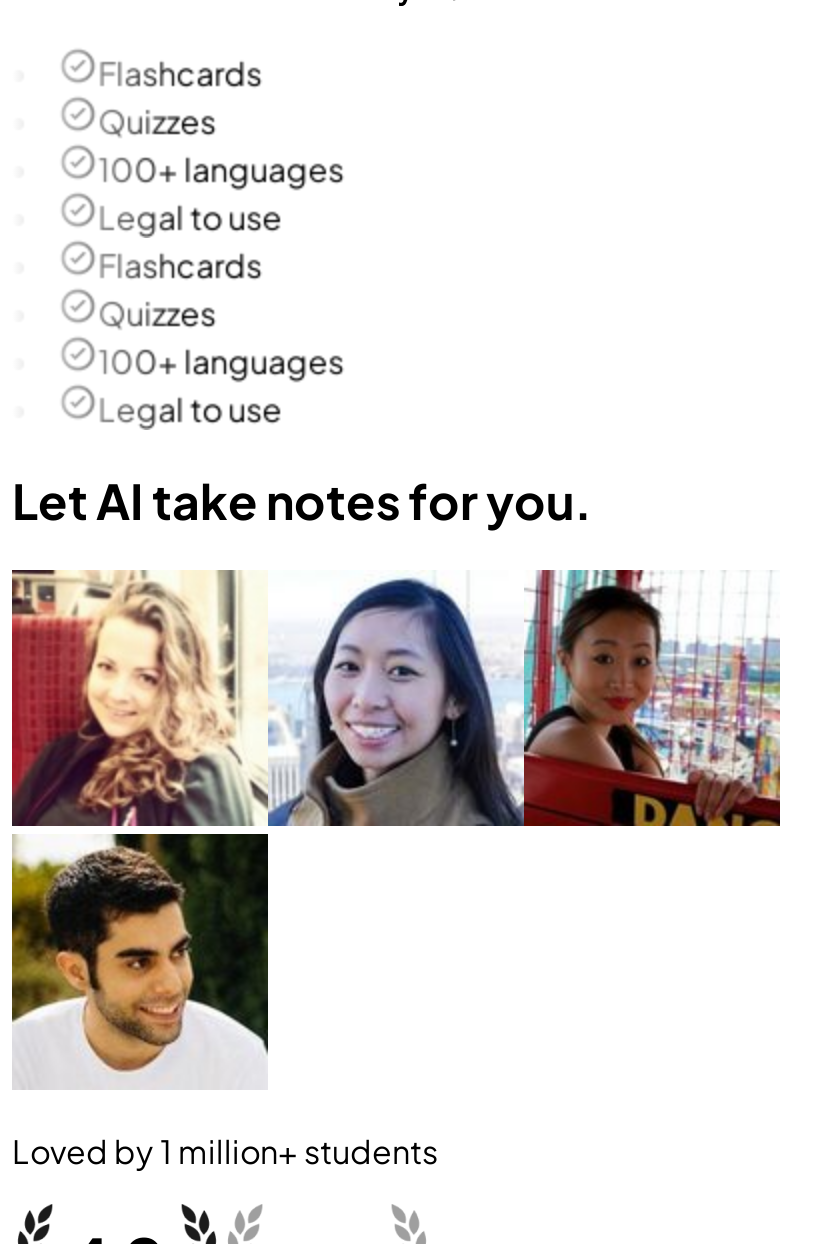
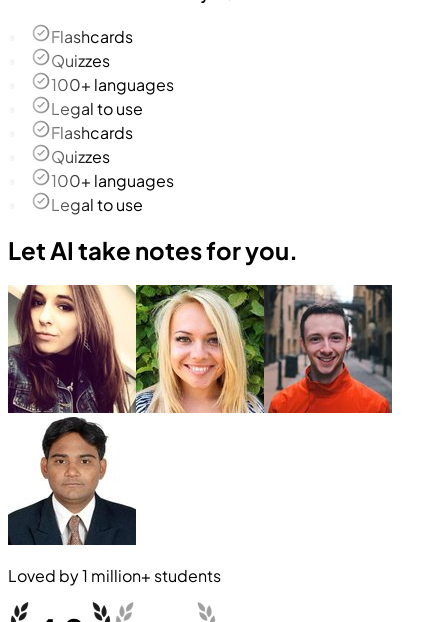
[10,568,782,1090] [image] -> [7,284,393,546] [image]

